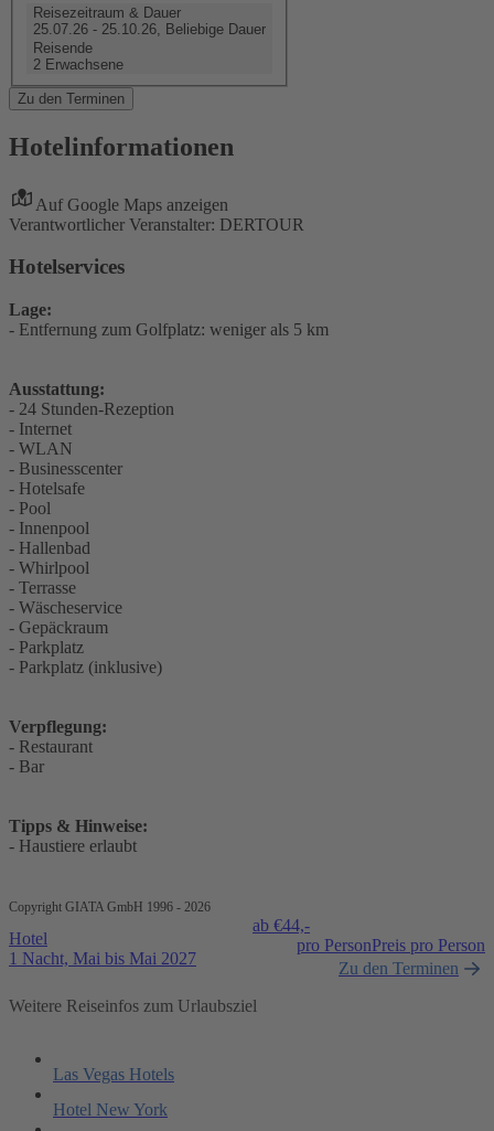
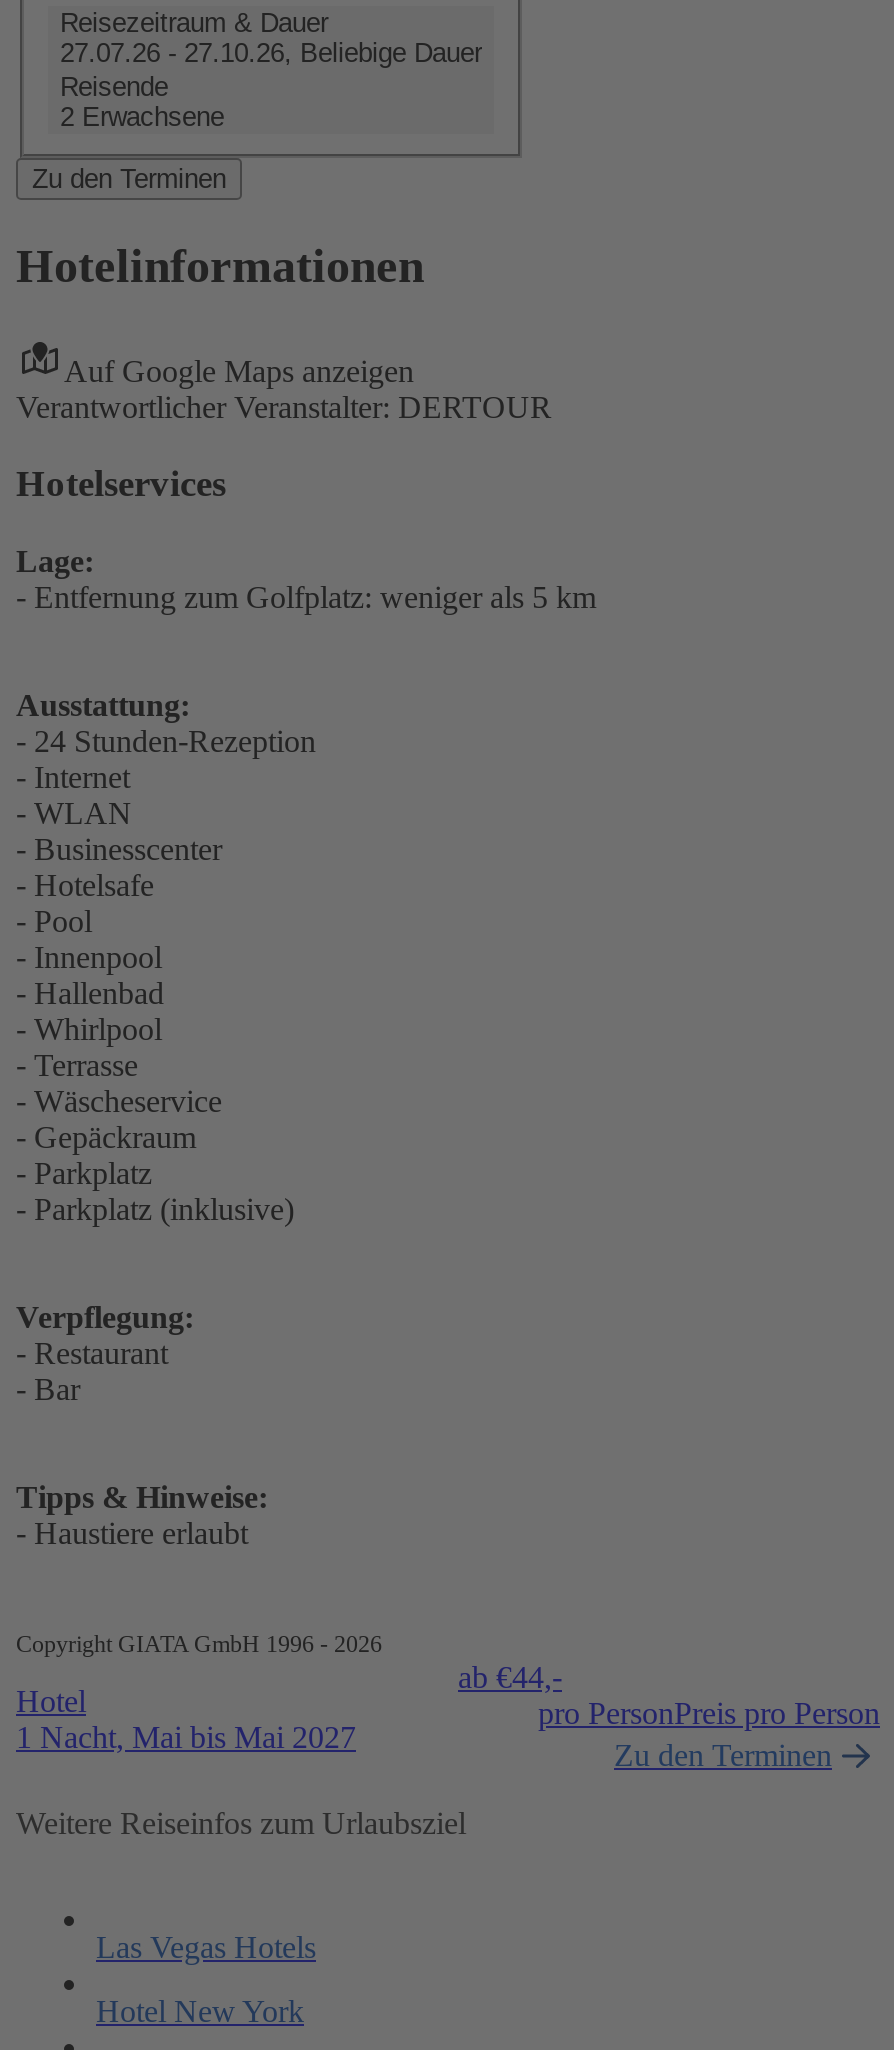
[33,21,266,37] 25.07.26 - 25.10.26, Beliebige Dauer -> [60,38,482,68] 27.07.26 - 27.10.26, Beliebige Dauer

